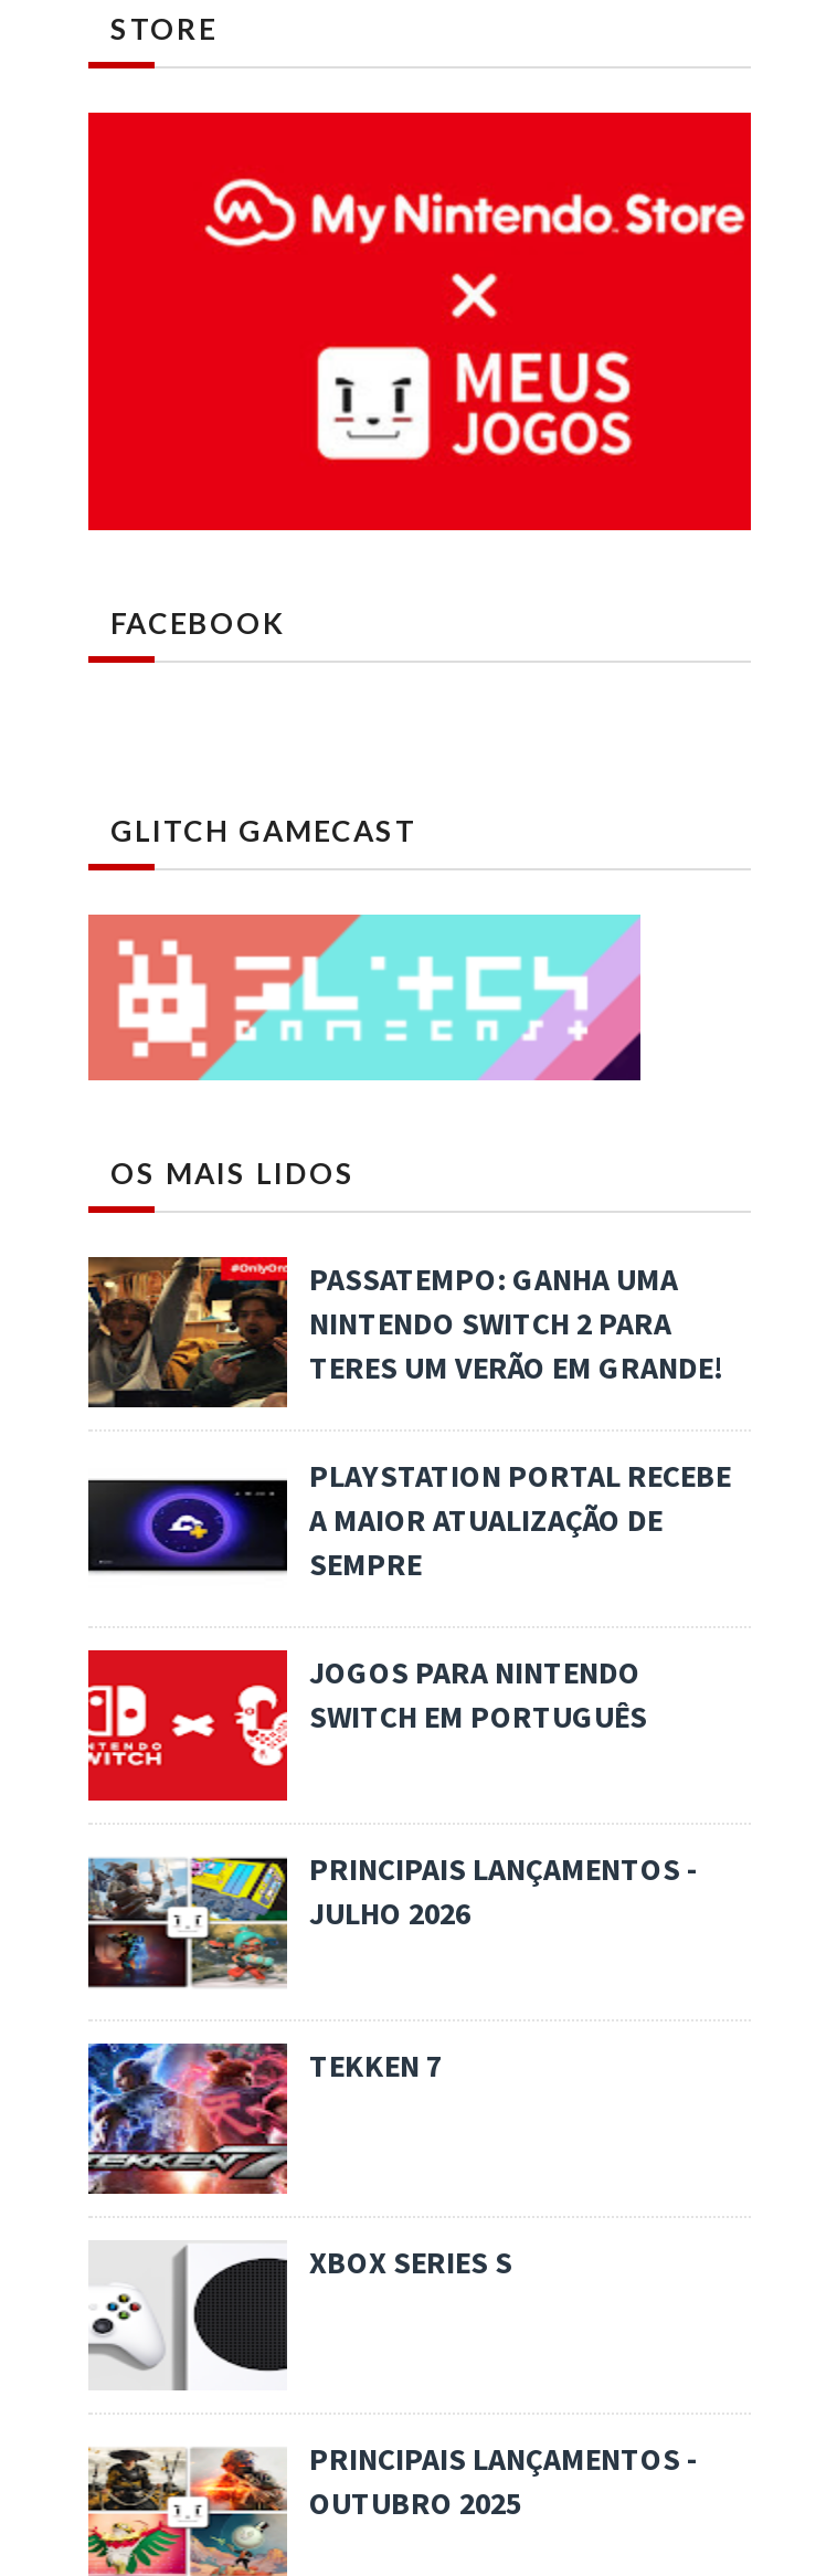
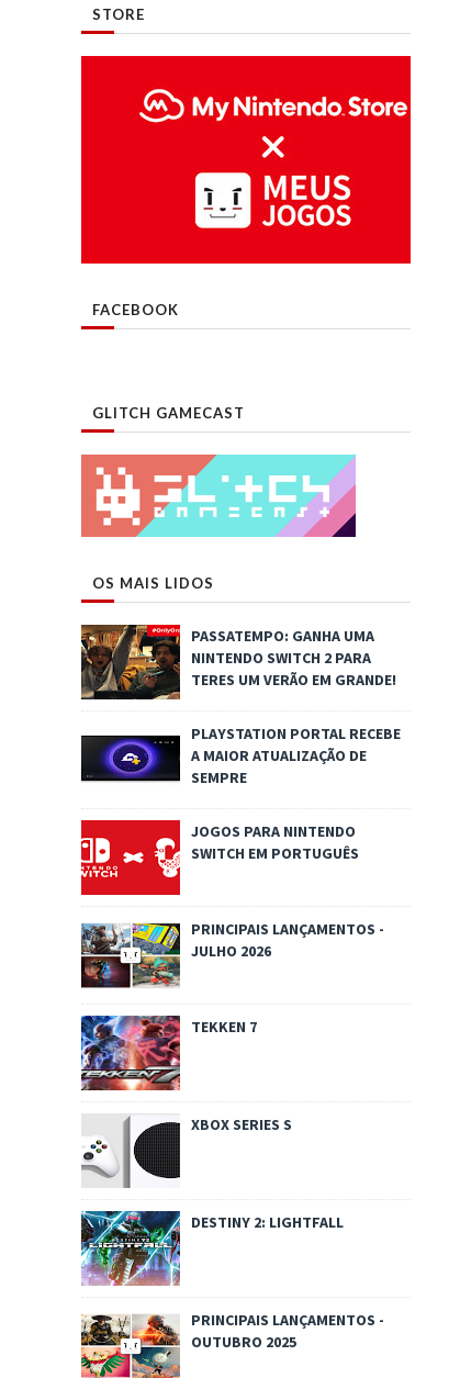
none -> [80,1210,344,1287] [image] | DESTINY 2: LIGHTFALL

